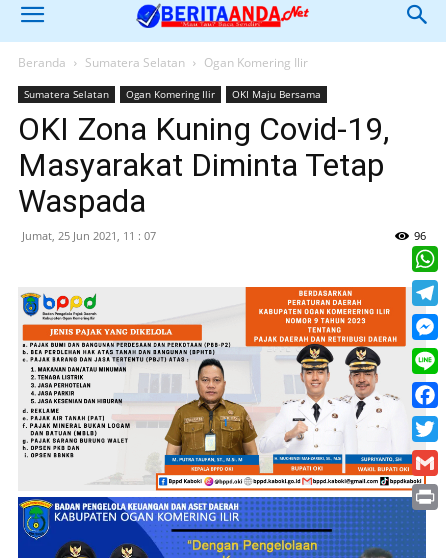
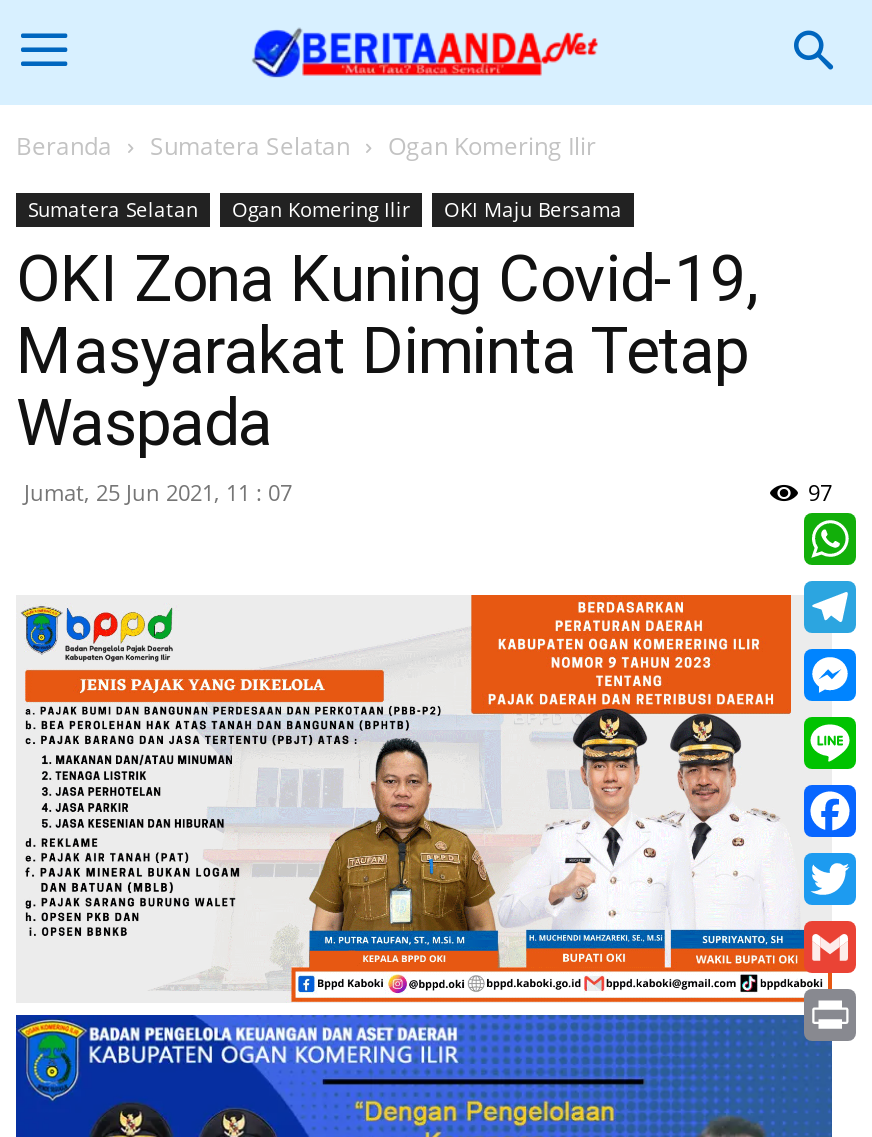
[414,228,426,243] 96 -> [808,477,832,507] 97

